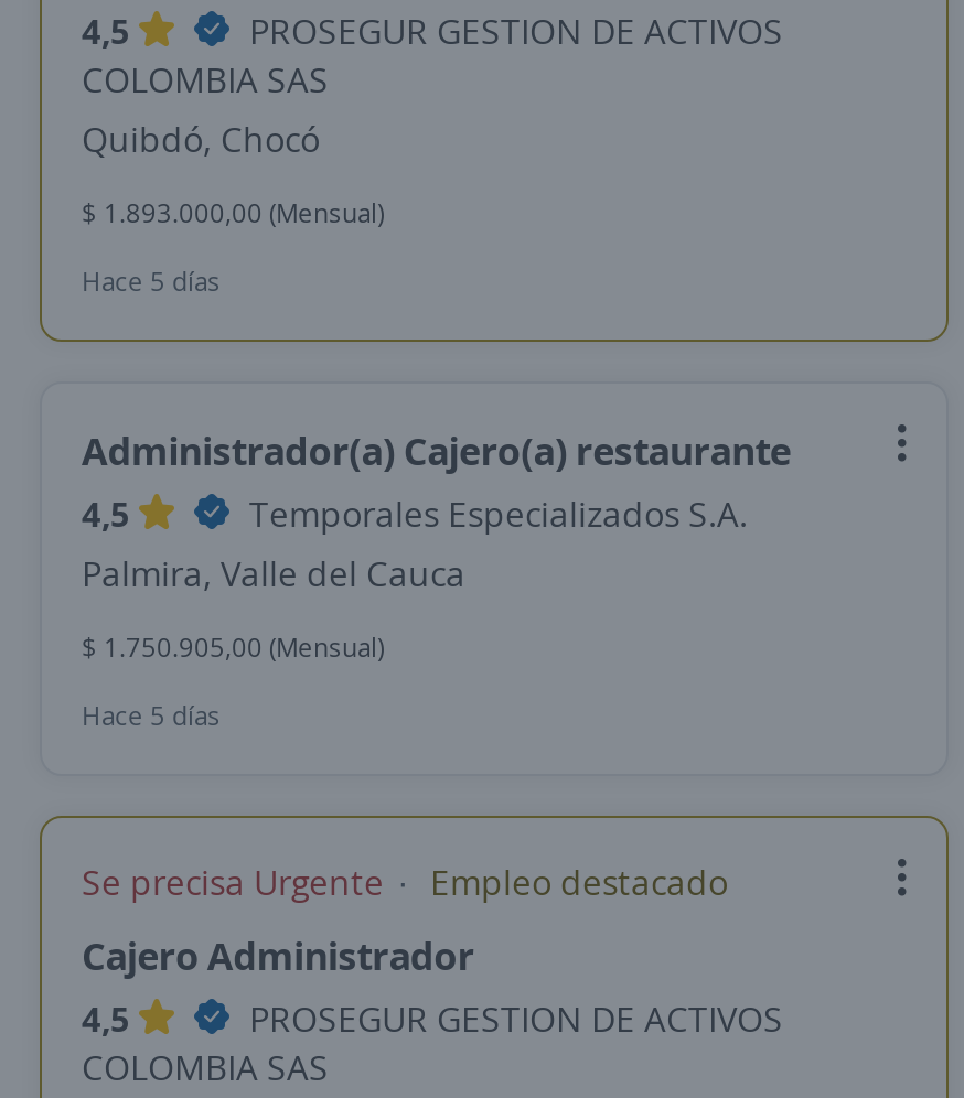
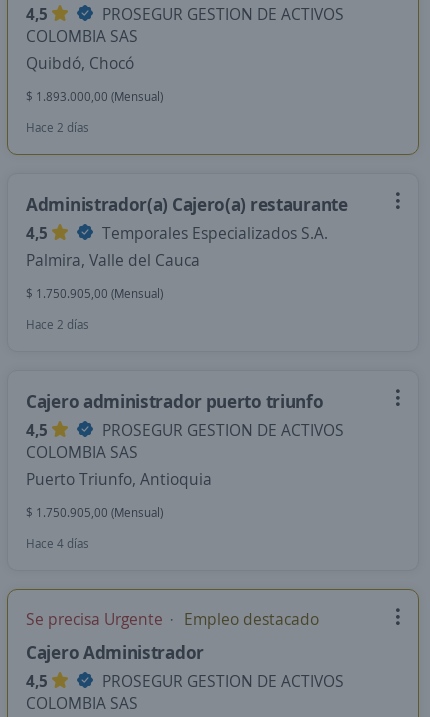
[82,262,221,300] Hace 5 días -> [26,119,89,136] Hace 2 días
[82,697,221,734] Hace 5 días -> [26,316,344,552] Hace 2 días | Cajero administrador puerto triunfo | 4,5 | PROSEGUR GESTION DE ACTIVOS | COLOMBIA SAS | Puerto Triunfo, Antioquia | $ 1.750.905,00 (Mensual) | Hace 4 días

